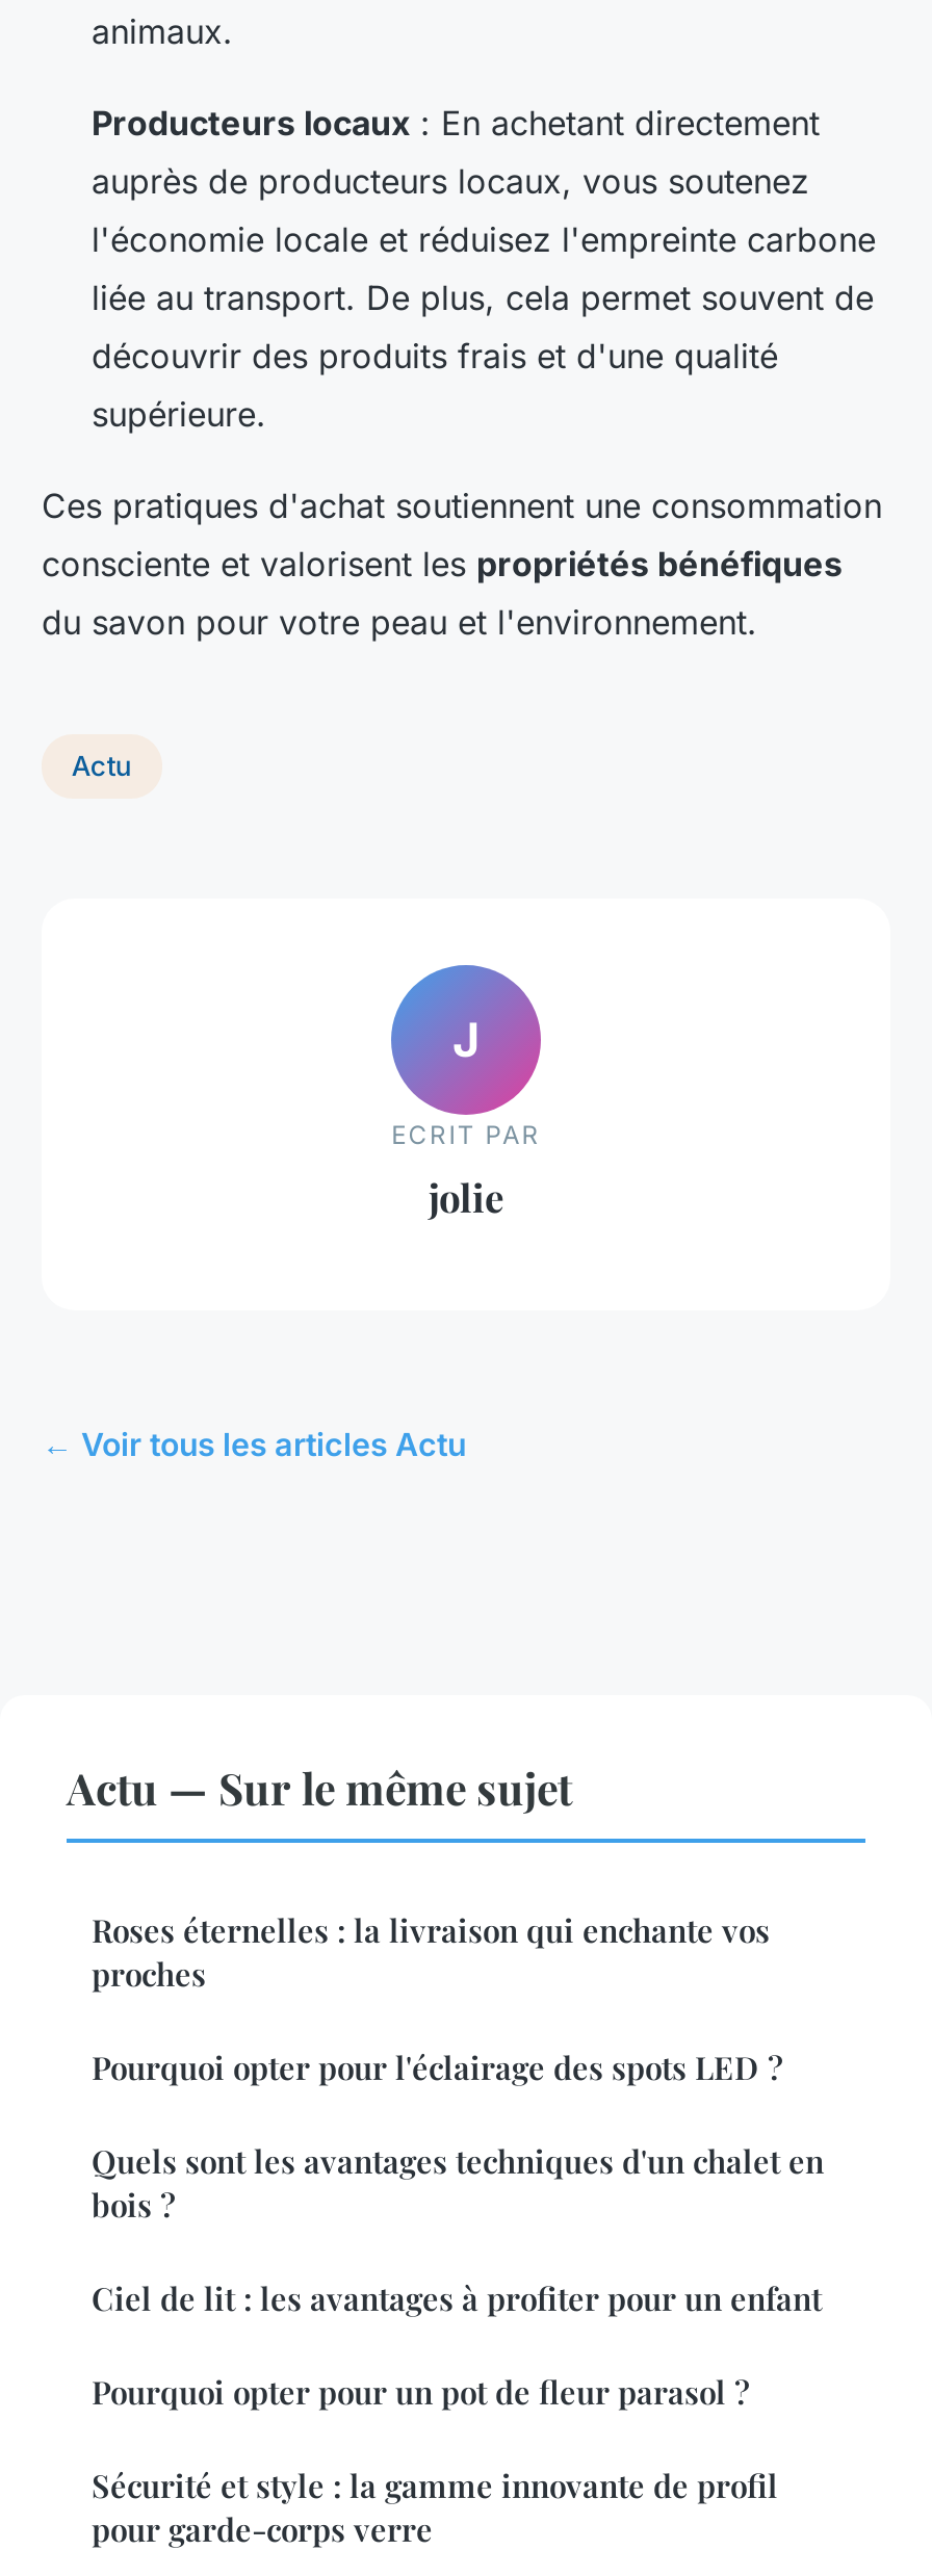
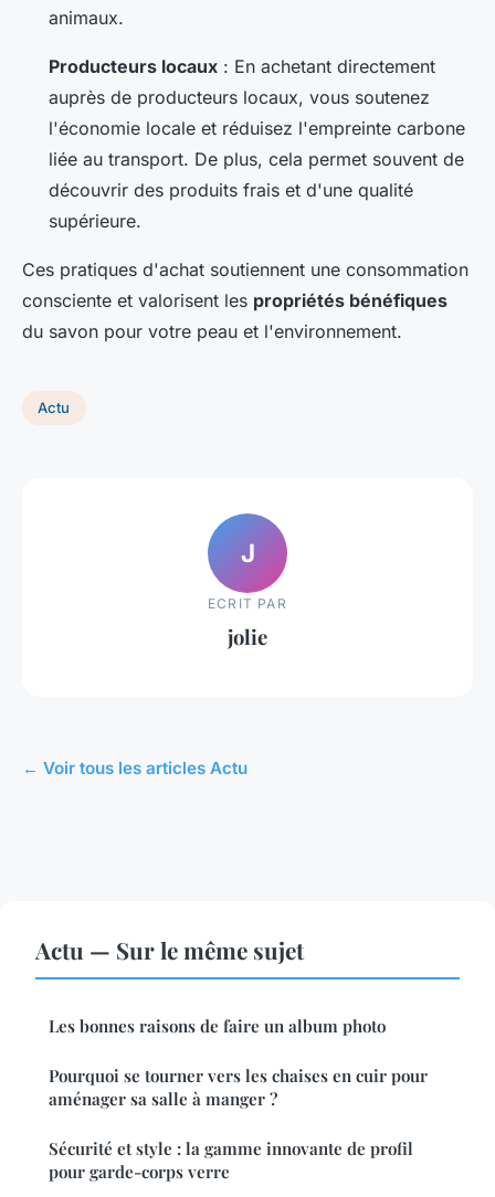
[92,1909,824,2412] Roses éternelles : la livraison qui enchante vos | proches | Pourquoi opter pour l'éclairage des spots LED ? | Quels sont les avantages techniques d'un chalet en | bois ? | Ciel de lit : les avantages à profiter pour un enfant | Pourquoi opter pour un pot de fleur parasol ? -> [49,1014,428,1109] Les bonnes raisons de faire un album photo | Pourquoi se tourner vers les chaises en cuir pour | aménager sa salle à manger ?

